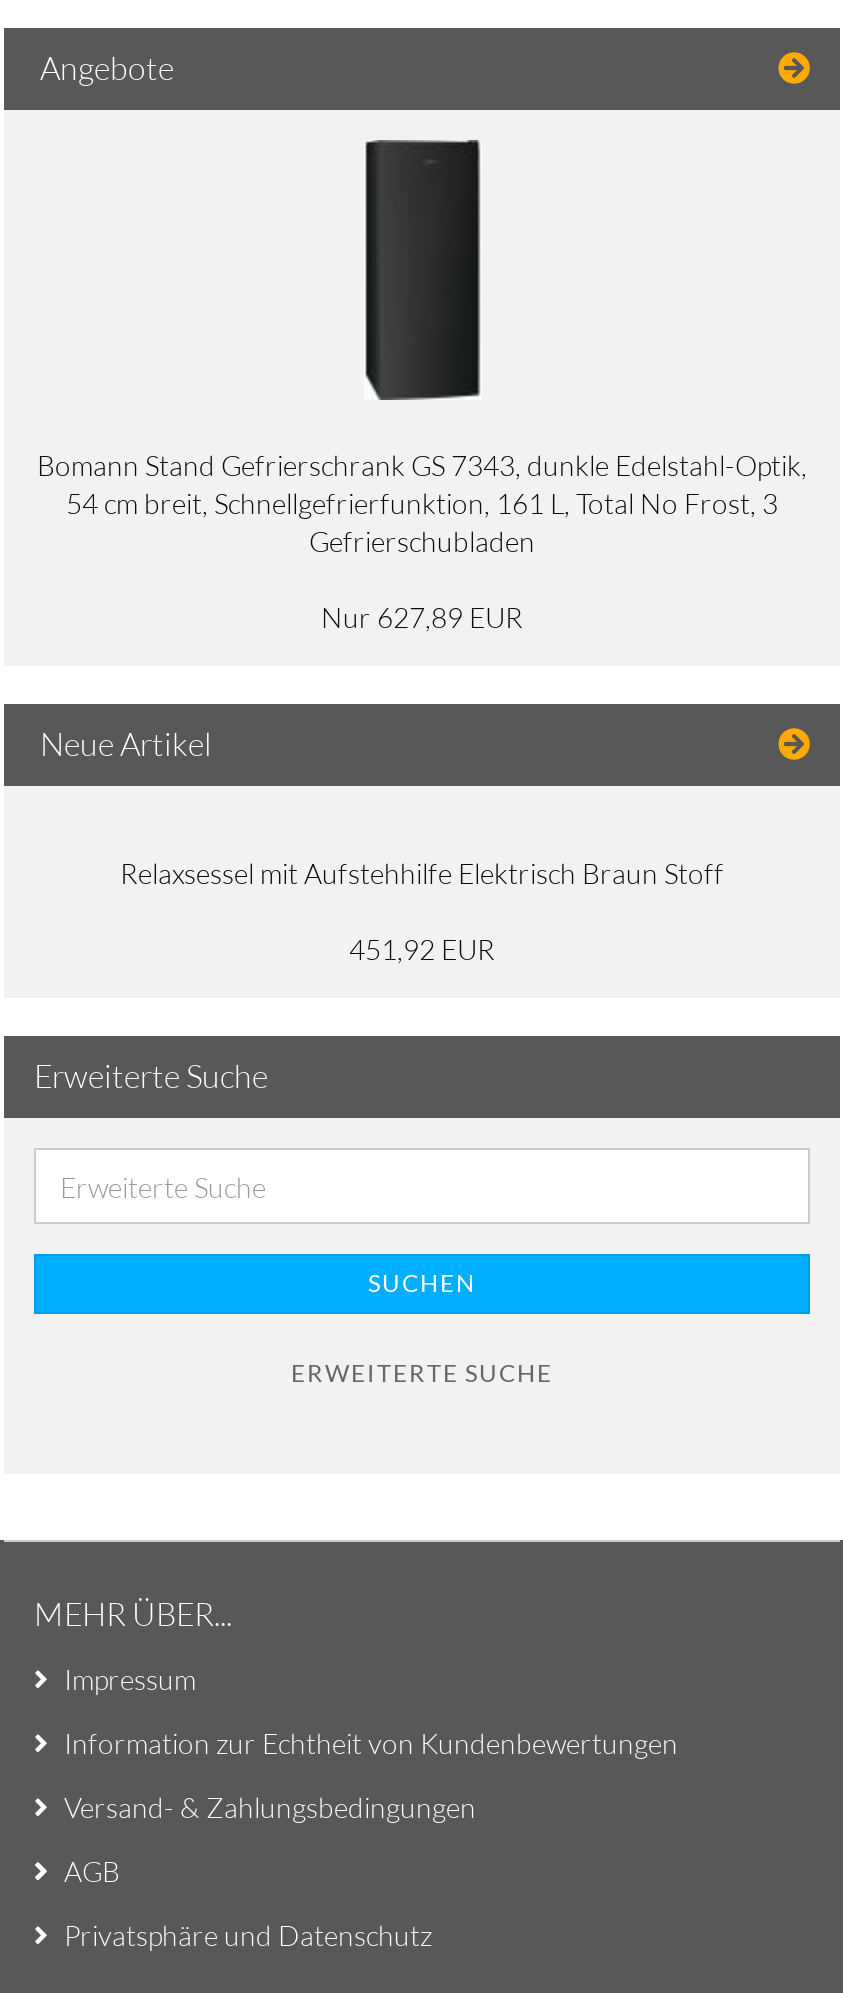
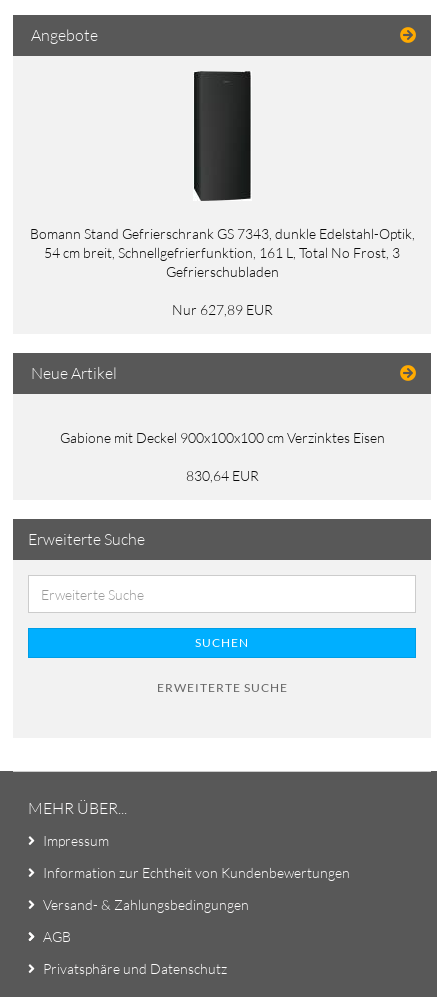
[120,856,724,890] Relaxsessel mit Aufstehhilfe Elektrisch Braun Stoff -> [59,429,384,446] Gabione mit Deckel 900x100x100 cm Verzinktes Eisen
[349,932,495,966] 451,92 EUR -> [185,467,258,484] 830,64 EUR

